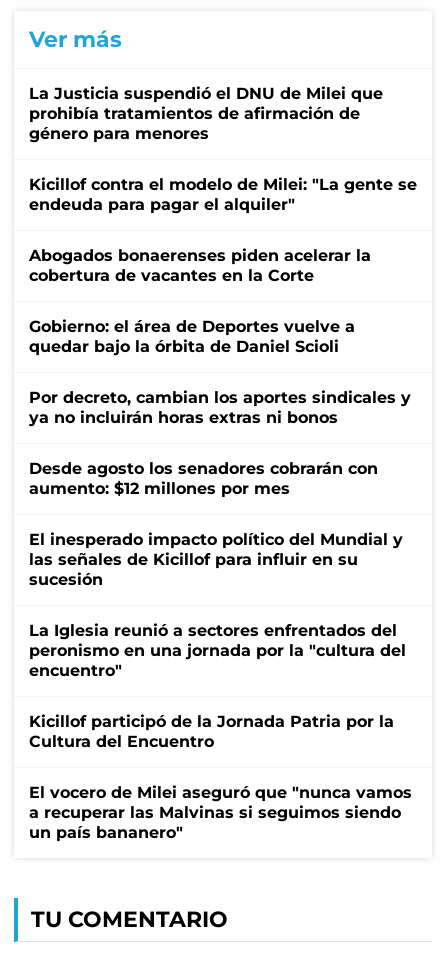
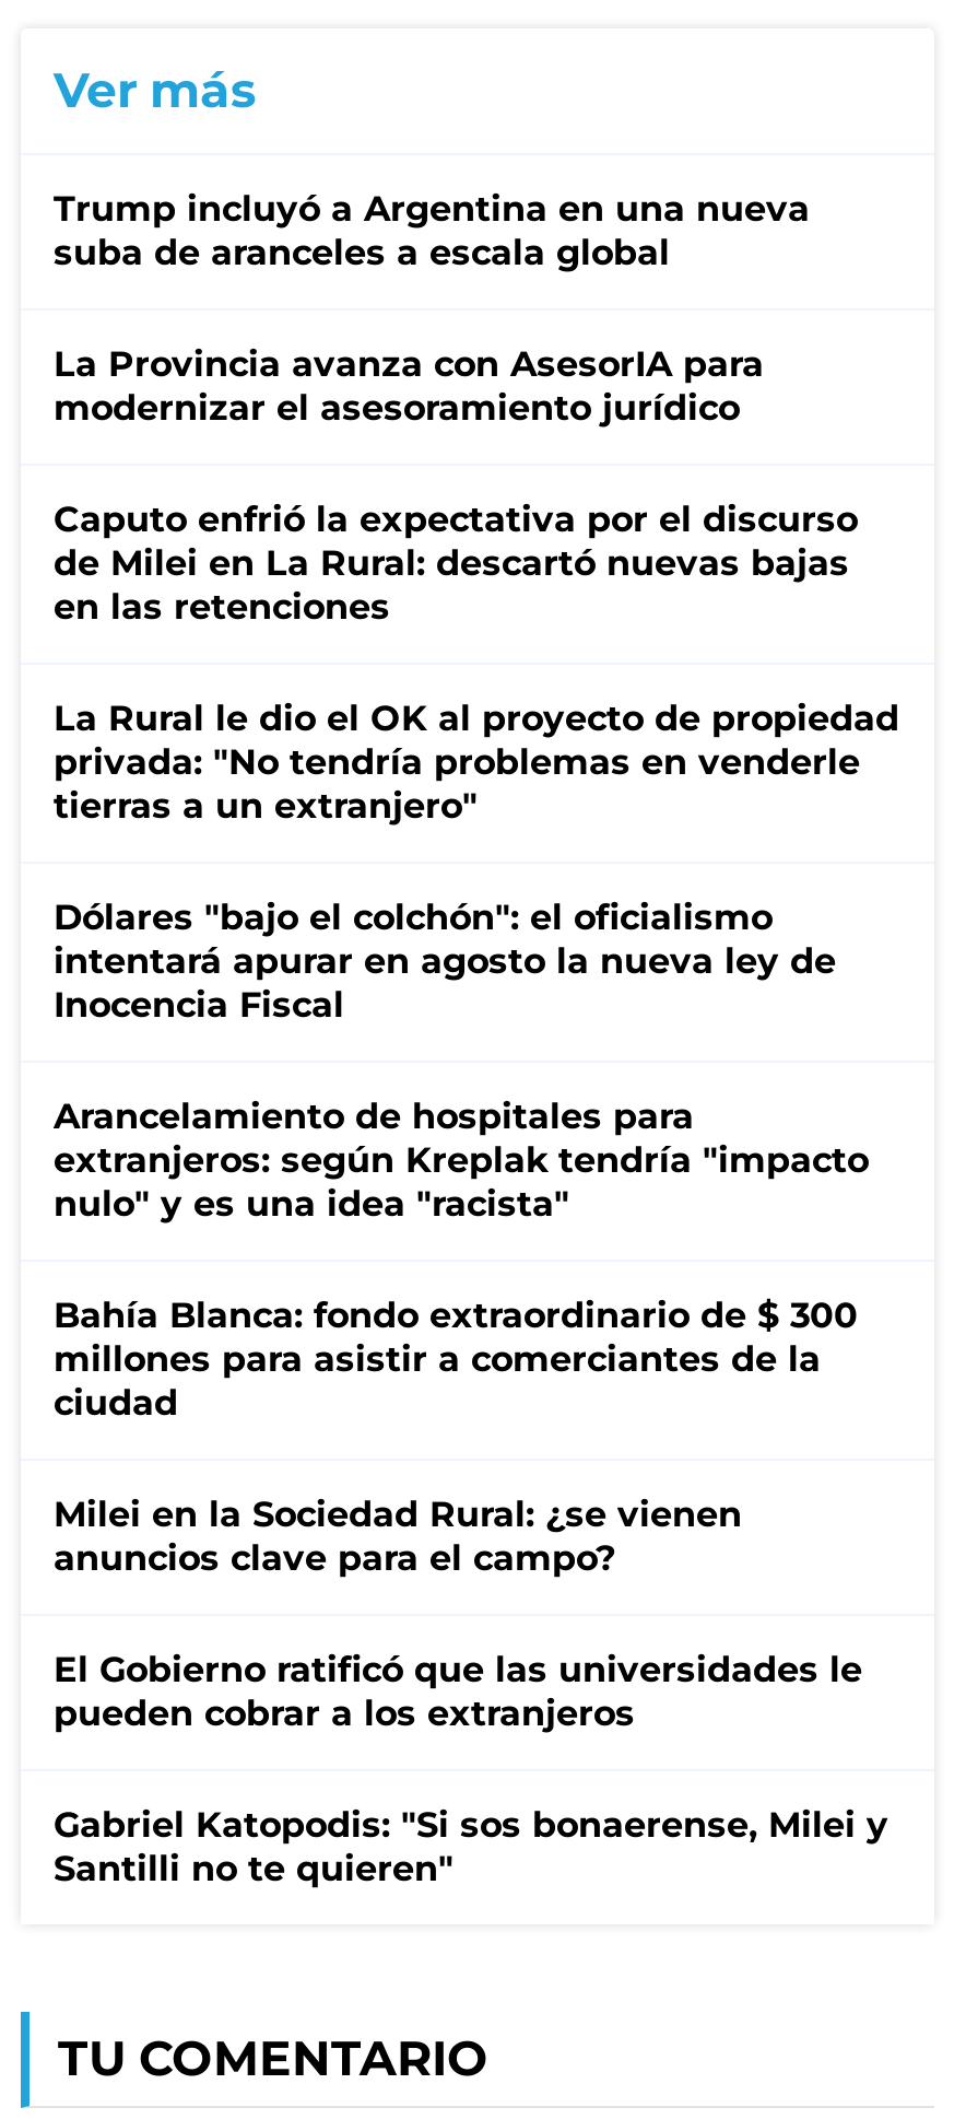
[29,84,383,143] La Justicia suspendió el DNU de Milei que | prohibía tratamientos de afirmación de | género para menores -> [54,188,810,273] Trump incluyó a Argentina en una nueva | suba de aranceles a escala global
[29,175,417,214] Kicillof contra el modelo de Milei: "La gente se | endeuda para pagar el alquiler" -> [54,343,764,428] La Provincia avanza con AsesorIA para | modernizar el asesoramiento jurídico
[29,246,371,285] Abogados bonaerenses piden acelerar la | cobertura de vacantes en la Corte -> [54,498,858,627] Caputo enfrió la expectativa por el discurso | de Milei en La Rural: descartó nuevas bajas | en las retenciones
[29,317,355,356] Gobierno: el área de Deportes vuelve a | quedar bajo la órbita de Daniel Scioli -> [54,697,899,826] La Rural le dio el OK al proyecto de propiedad | privada: "No tendría problemas en venderle | tierras a un extranjero"
[29,388,411,427] Por decreto, cambian los aportes sindicales y | ya no incluirán horas extras ni bonos -> [54,896,836,1025] Dólares "bajo el colchón": el oficialismo | intentará apurar en agosto la nueva ley de | Inocencia Fiscal
[29,459,378,498] Desde agosto los senadores cobrarán con | aumento: $12 millones por mes -> [54,1095,869,1224] Arancelamiento de hospitales para | extranjeros: según Kreplak tendría "impacto | nulo" y es una idea "racista"
[29,530,403,589] El inesperado impacto político del Mundial y | las señales de Kicillof para influir en su | sucesión -> [54,1294,858,1423] Bahía Blanca: fondo extraordinario de $ 300 | millones para asistir a comerciantes de la | ciudad
[29,621,406,680] La Iglesia reunió a sectores enfrentados del | peronismo en una jornada por la "cultura del | encuentro" -> [54,1493,742,1579] Milei en la Sociedad Rural: ¿se vienen | anuncios clave para el campo?
[29,712,394,751] Kicillof participó de la Jornada Patria por la | Cultura del Encuentro -> [54,1649,862,1734] El Gobierno ratificó que las universidades le | pueden cobrar a los extranjeros
[29,783,412,842] El vocero de Milei aseguró que "nunca vamos | a recuperar las Malvinas si seguimos siendo | un país bananero" -> [54,1804,888,1889] Gabriel Katopodis: "Si sos bonaerense, Milei y | Santilli no te quieren"

